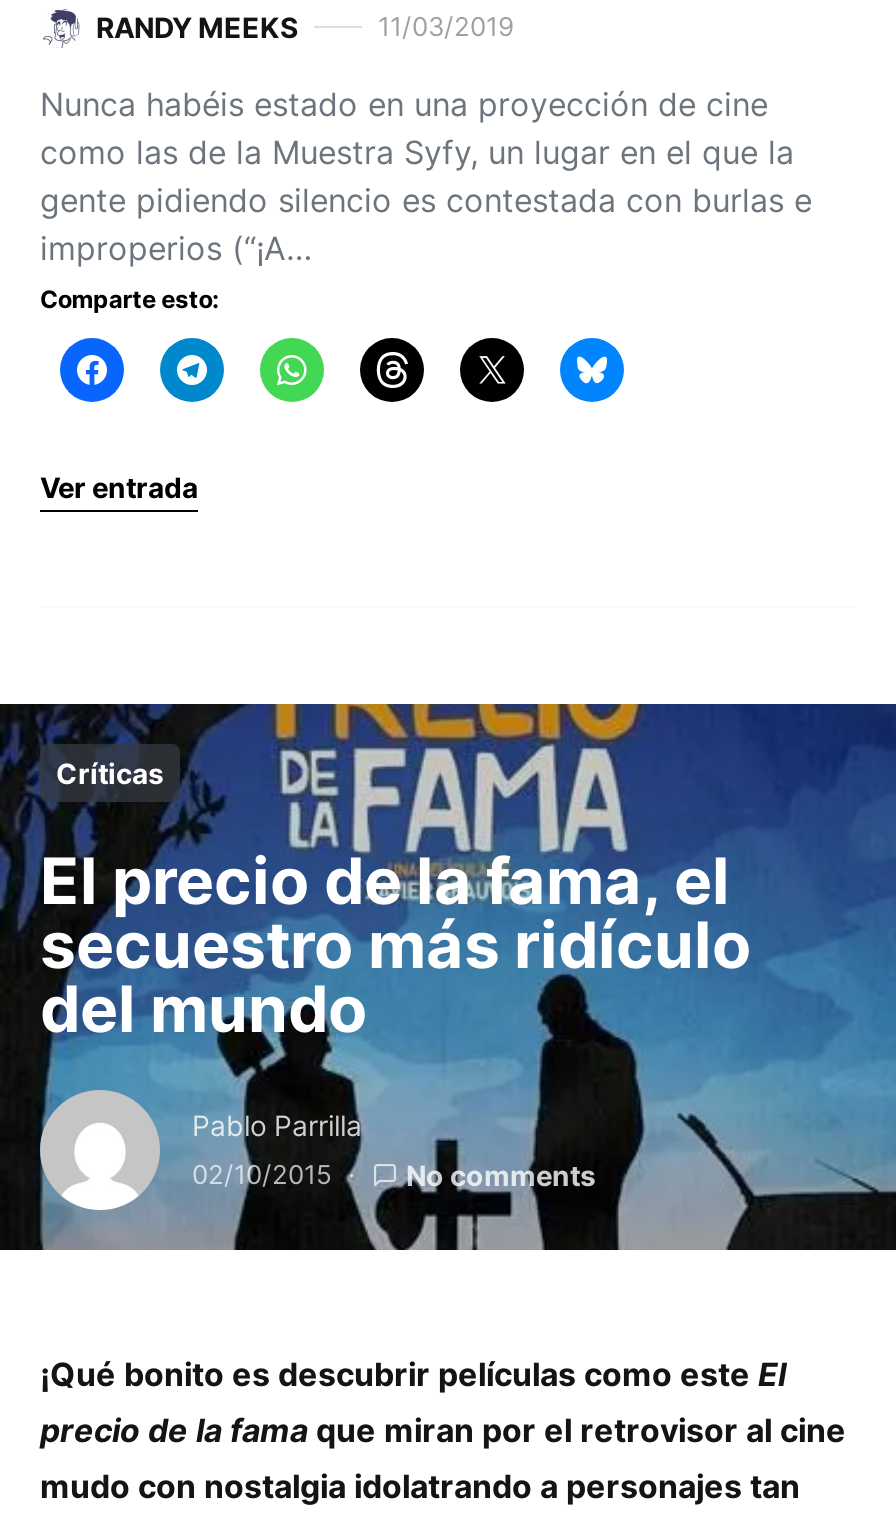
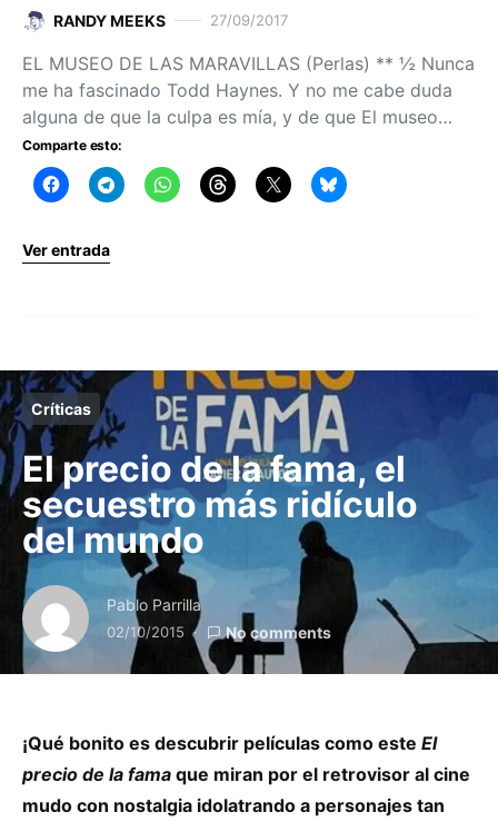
[378,11,514,43] 11/03/2019 -> [210,12,288,29] 27/09/2017
[40,85,812,269] Nunca habéis estado en una proyección de cine | como las de la Muestra Syfy, un lugar en el que la | gente pidiendo silencio es contestada con burlas e | improperios (“¡A… -> [22,53,475,128] EL MUSEO DE LAS MARAVILLAS (Perlas) ** ½ Nunca | me ha fascinado Todd Haynes. Y no me cabe duda | alguna de que la culpa es mía, y de que El museo…

